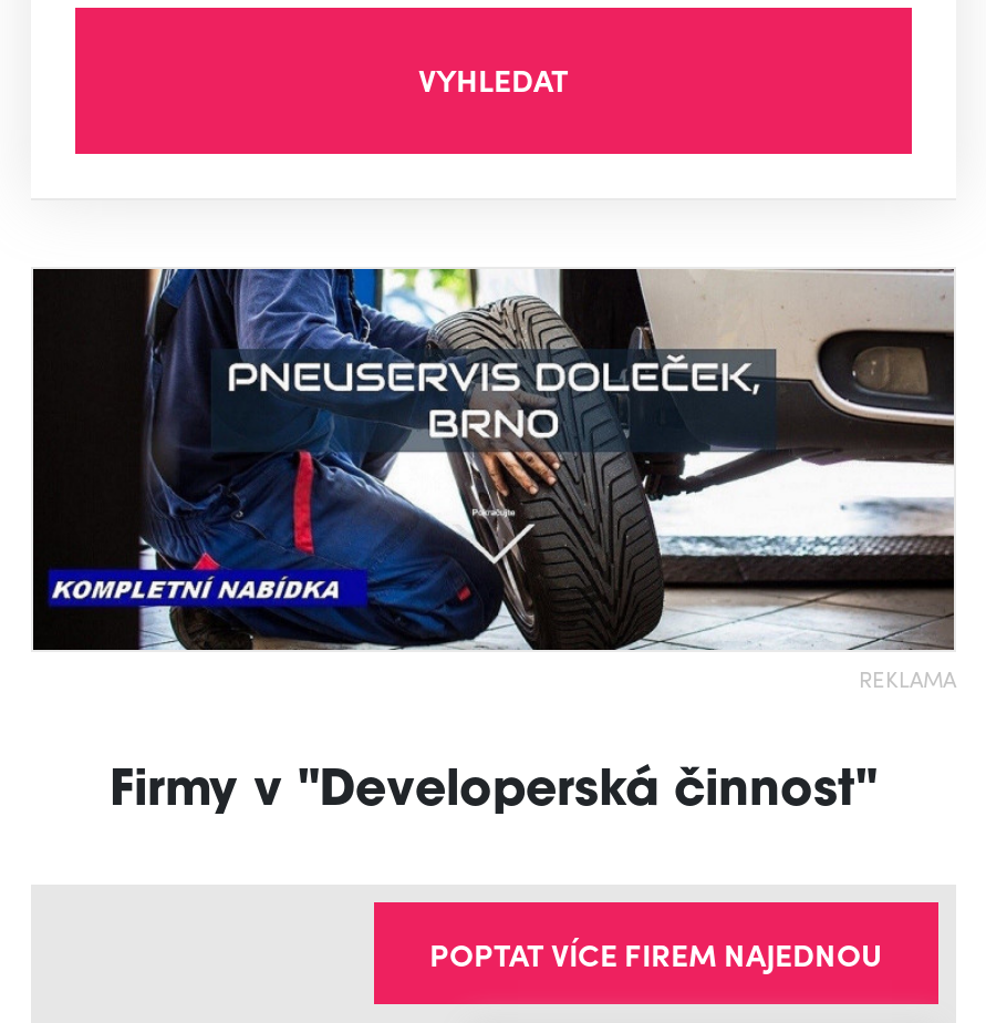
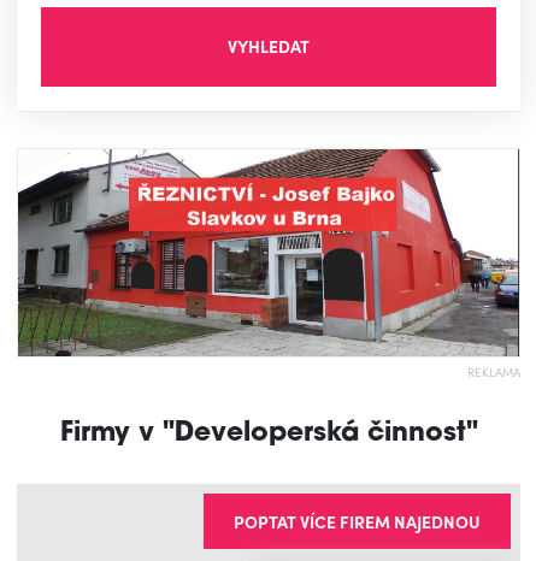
[31,267,954,652] [image] -> [17,148,520,358] [image]

